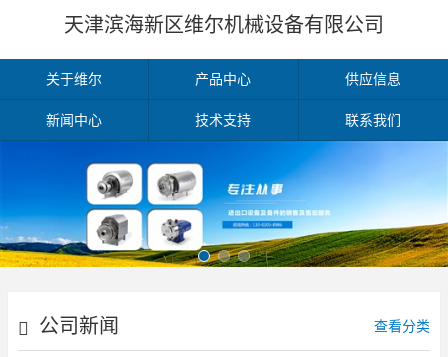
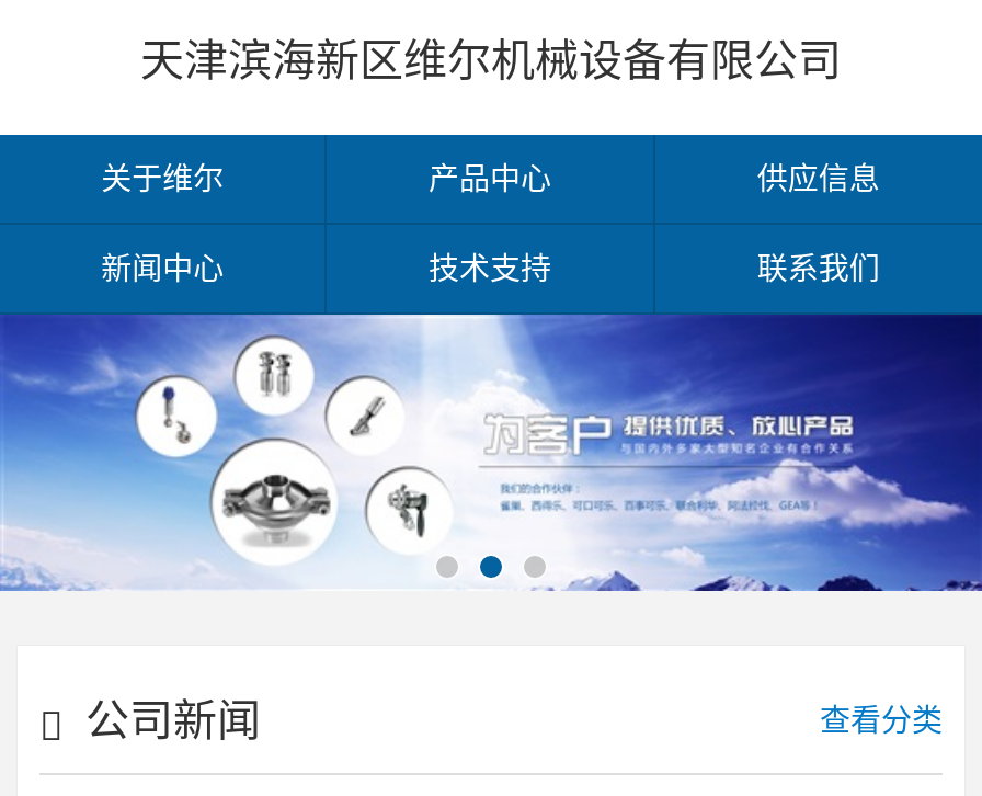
[3,140,445,268] [image] -> [7,312,975,593] [image]

